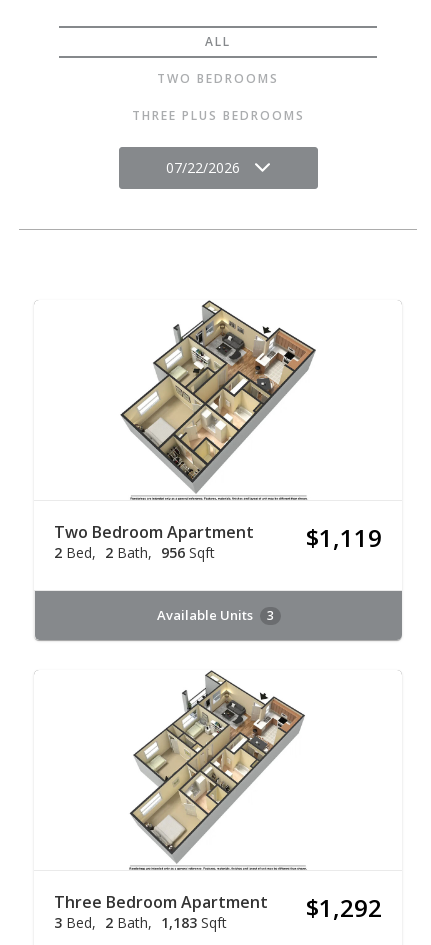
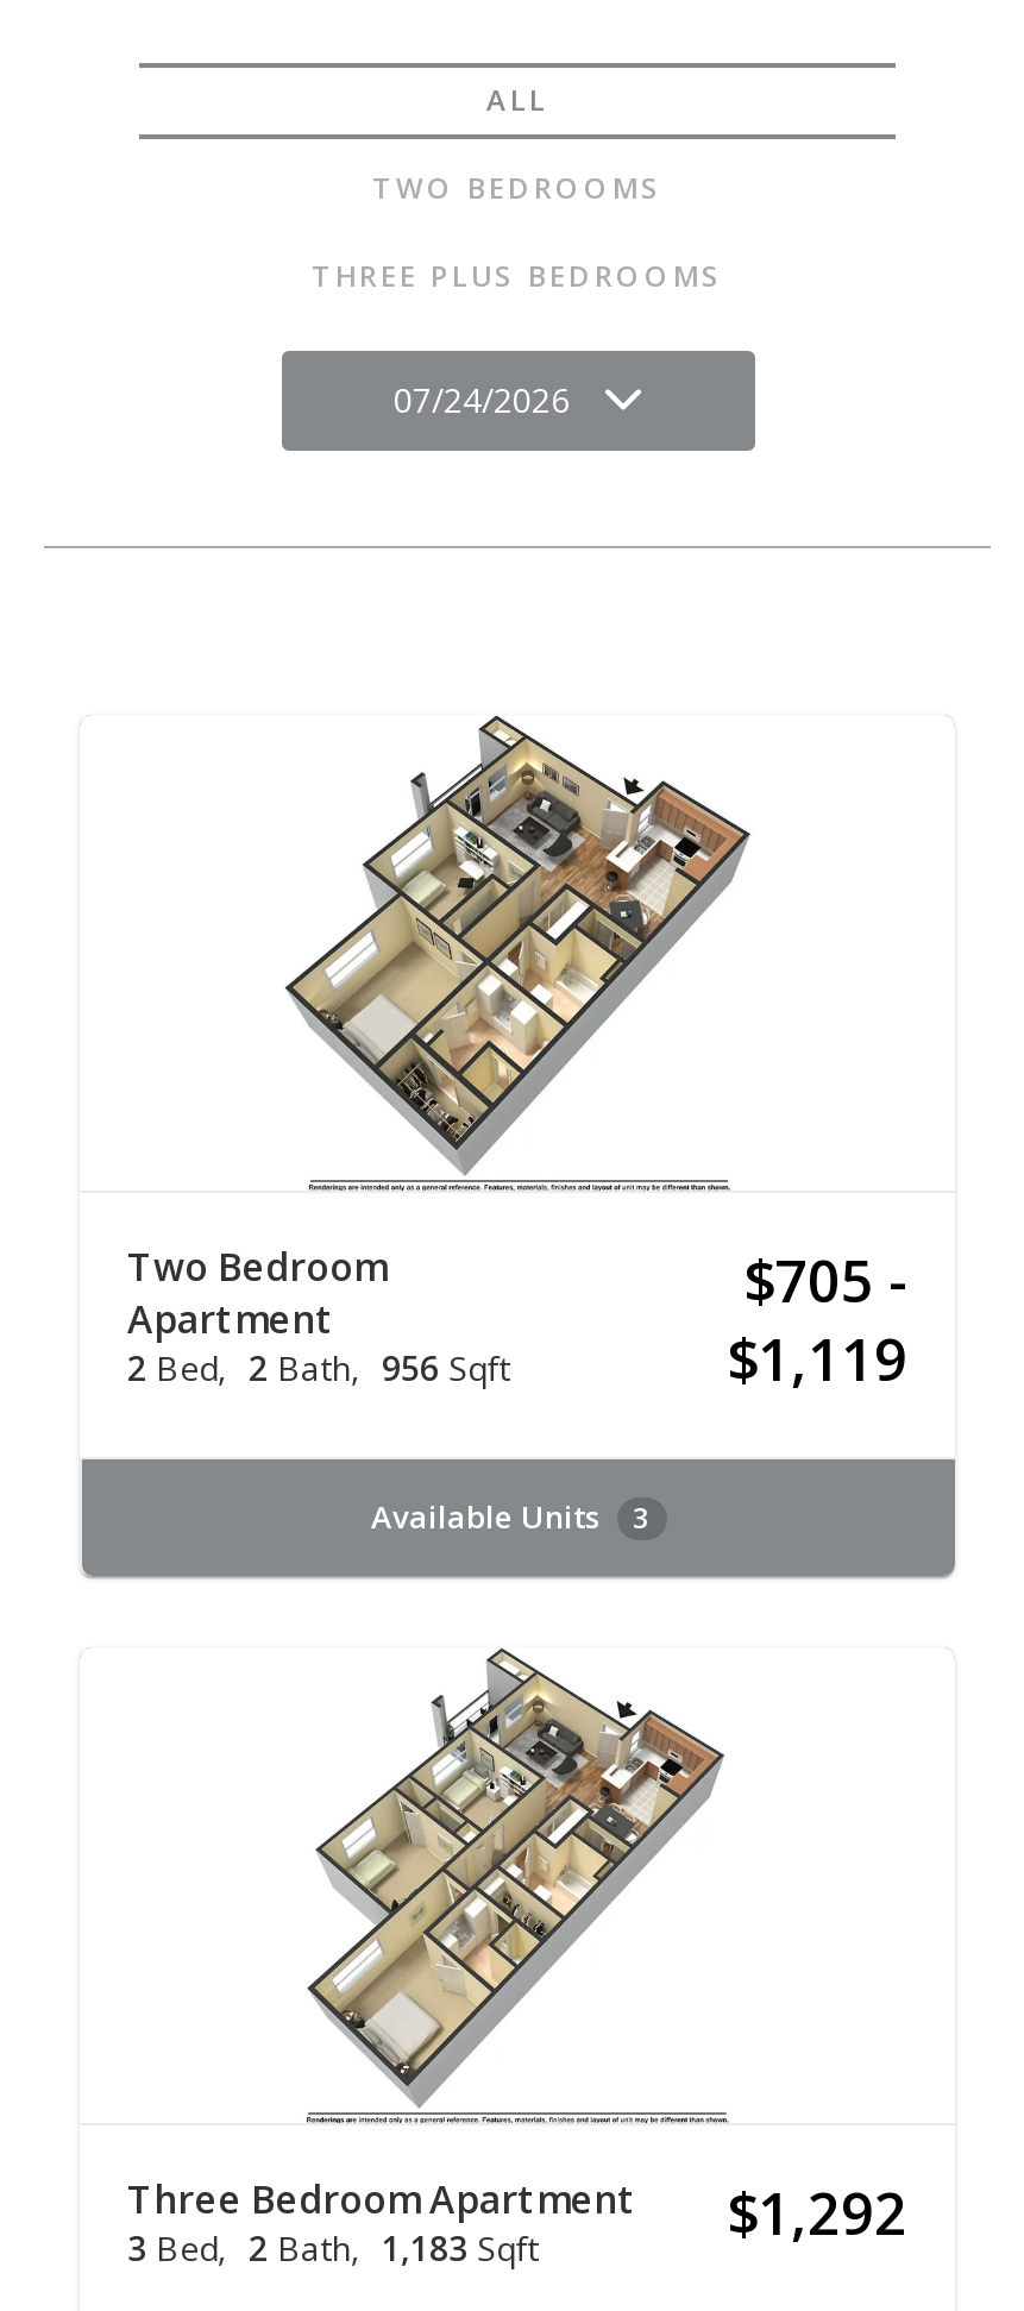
none -> [743,1241,907,1319] $705 -
[166,158,240,177] 07/22/2026 -> [394,377,570,422] 07/24/2026

